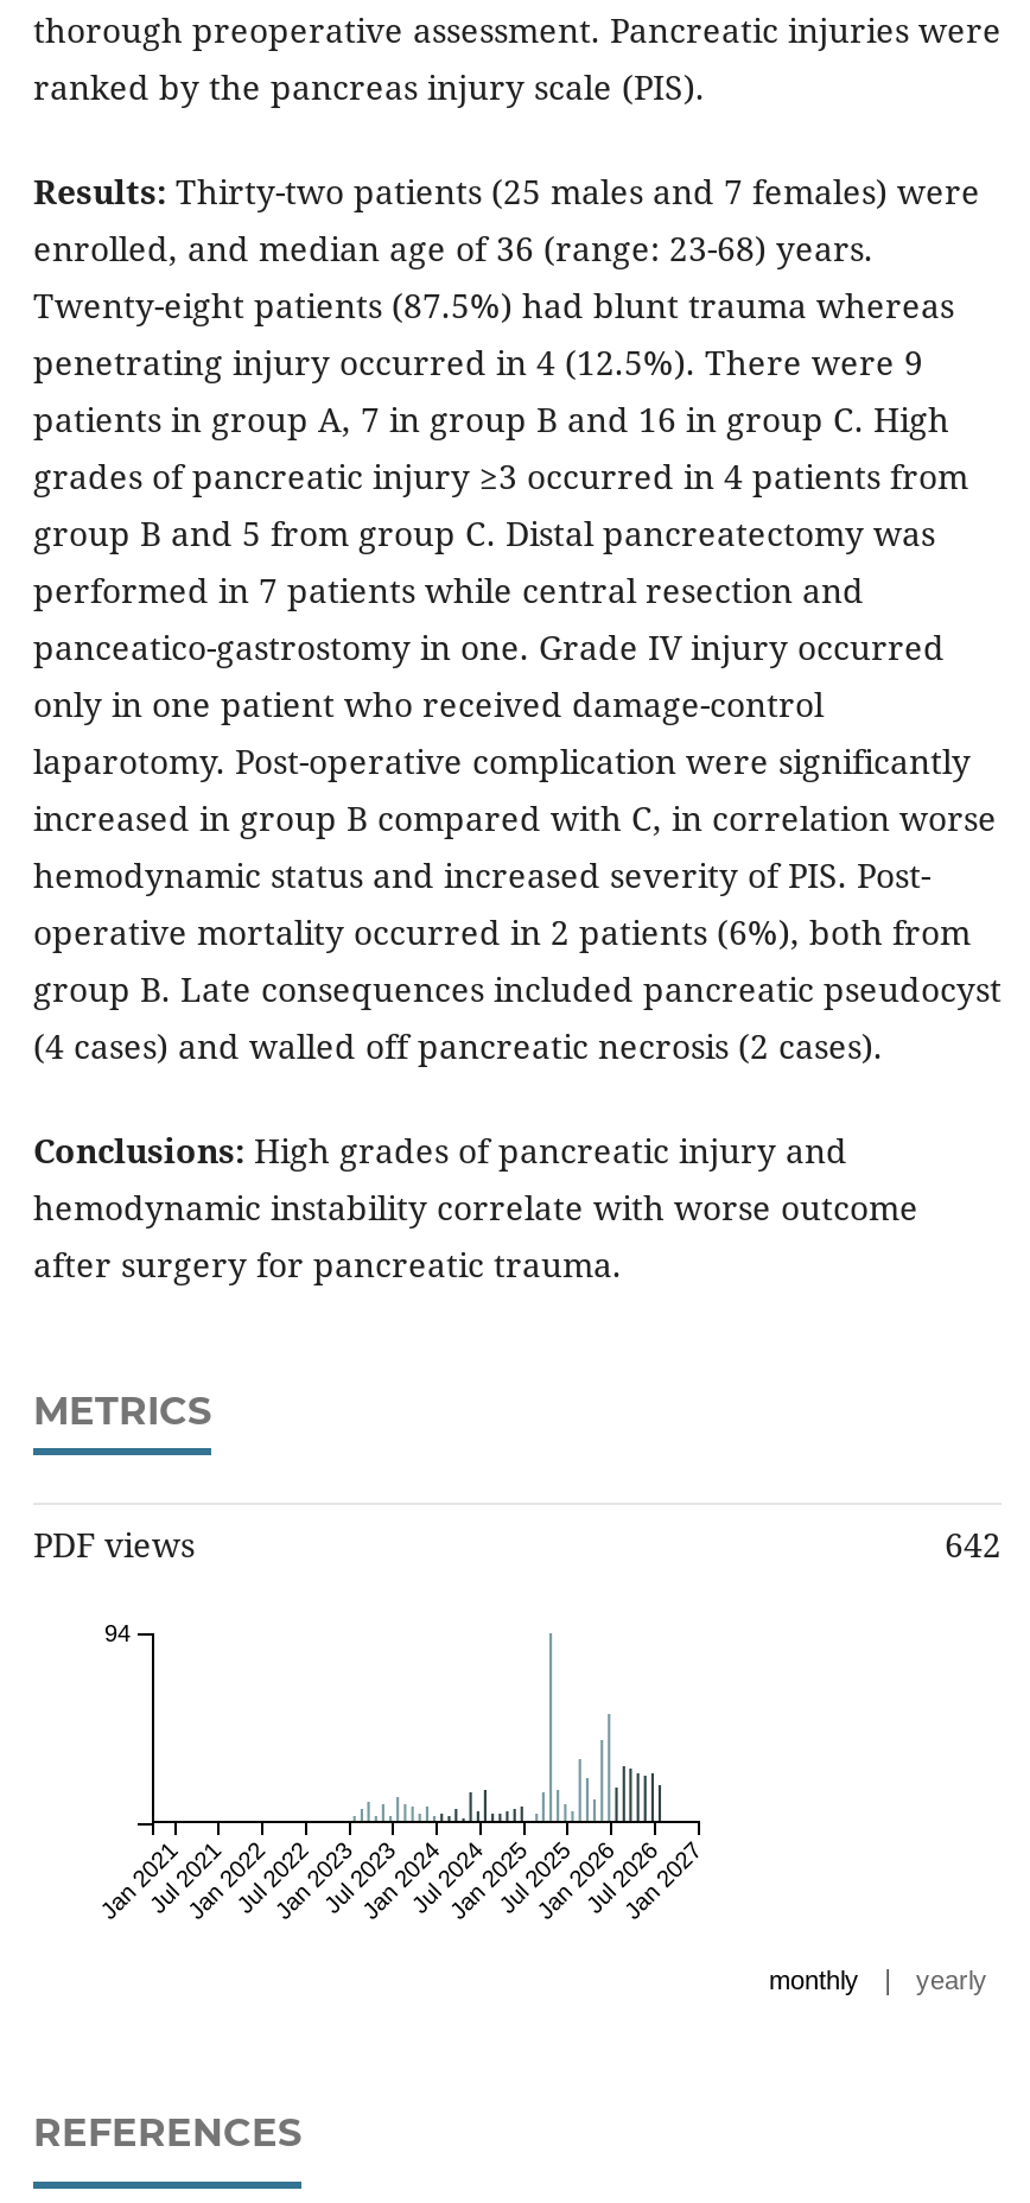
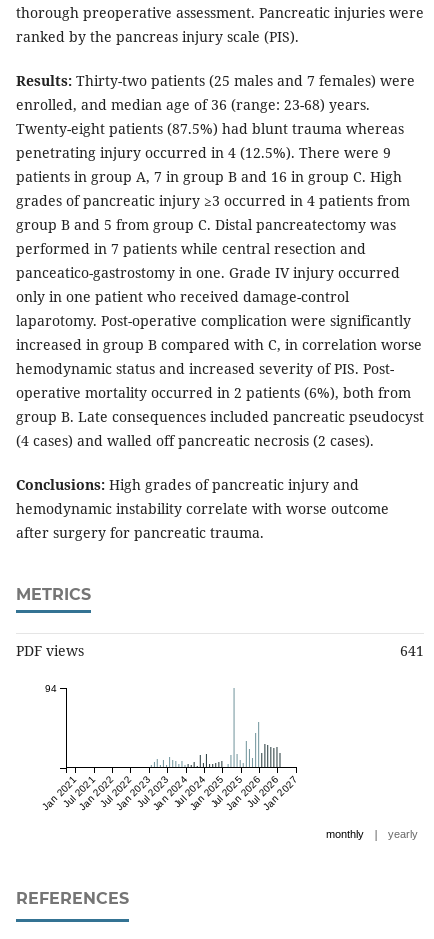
[945,1522,1002,1567] 642 -> [400,641,424,660] 641

